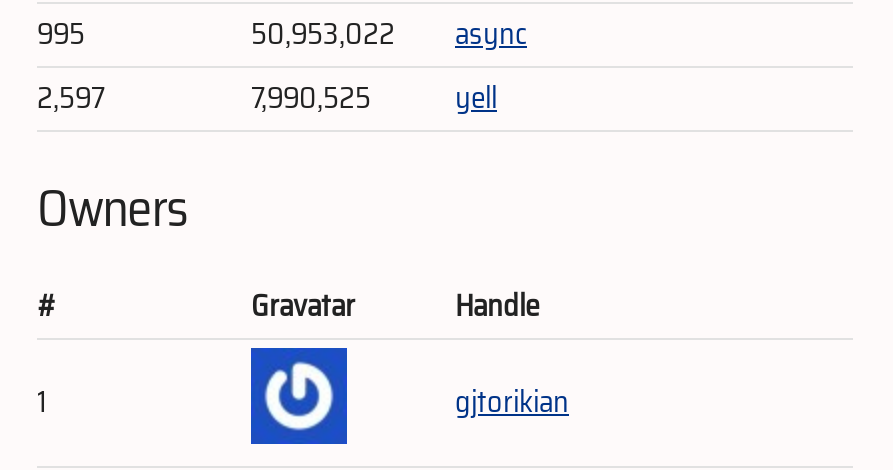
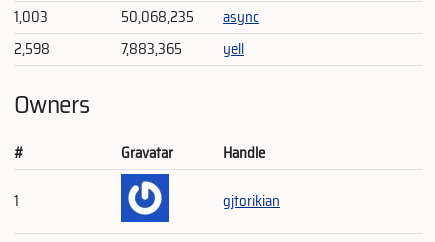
[37,10,85,58] 995 -> [14,5,48,29] 1,003
[251,10,527,58] 50,953,022 async -> [121,5,259,29] 50,068,235 async
[37,74,105,122] 2,597 -> [14,37,50,61] 2,598
[251,74,497,122] 7,990,525 yell -> [121,37,244,61] 7,883,365 yell

